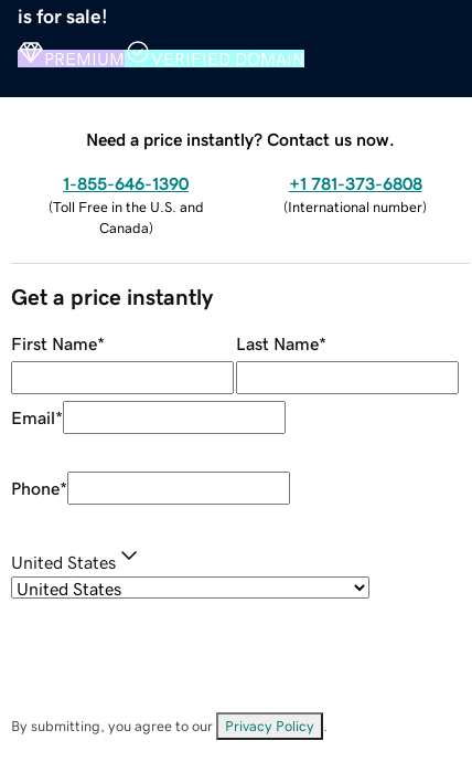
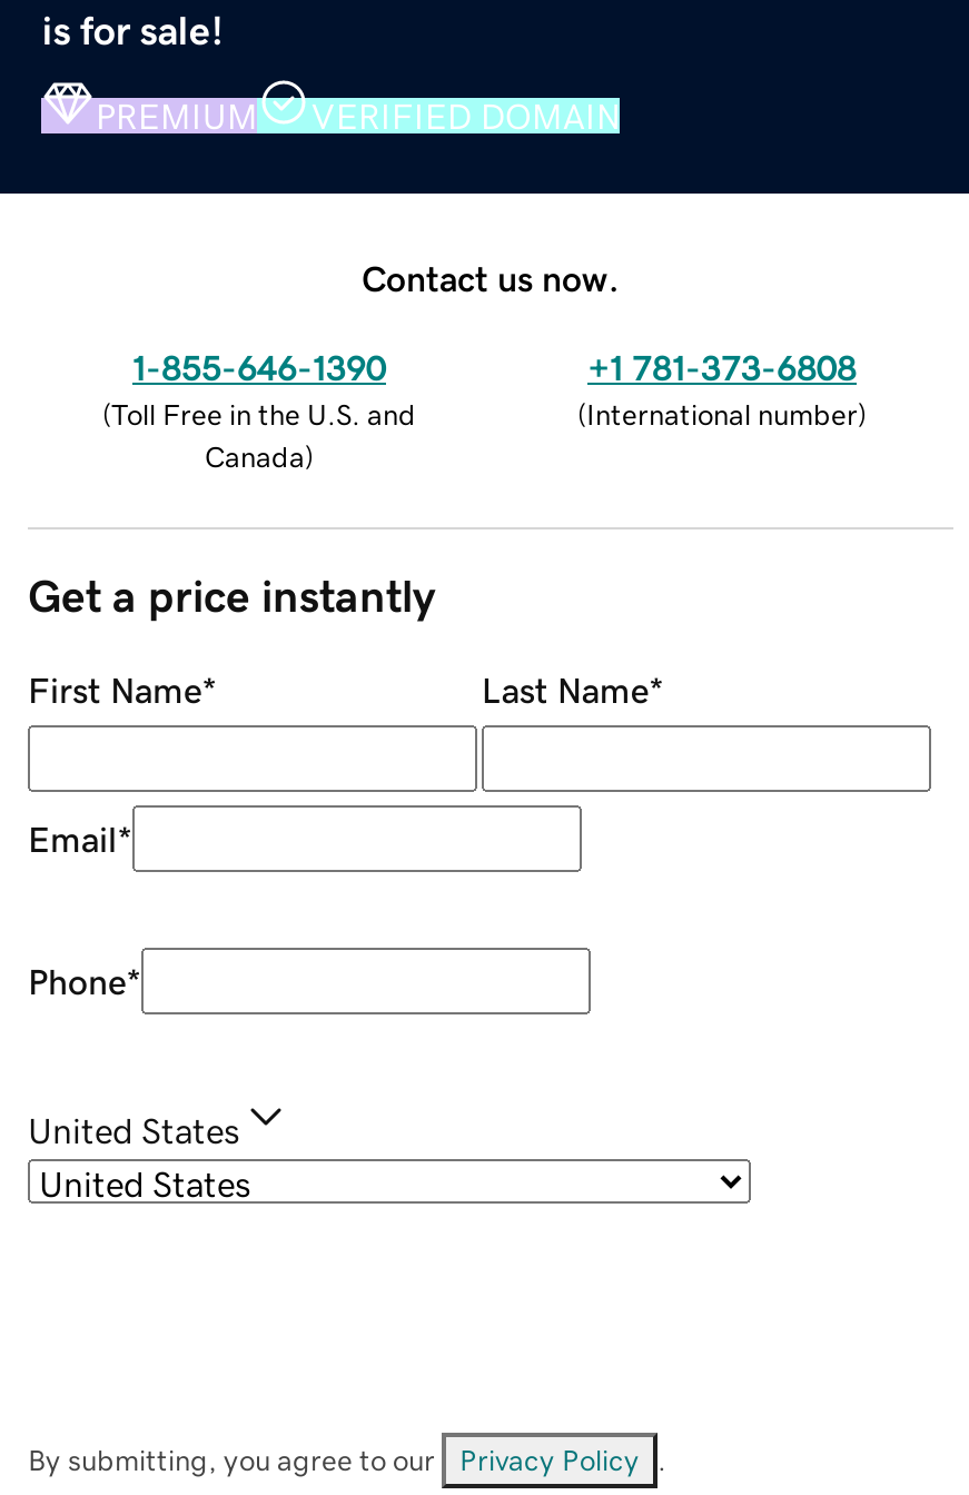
[86,130,395,148] Need a price instantly? Contact us now. -> [362,259,620,295] Contact us now.

